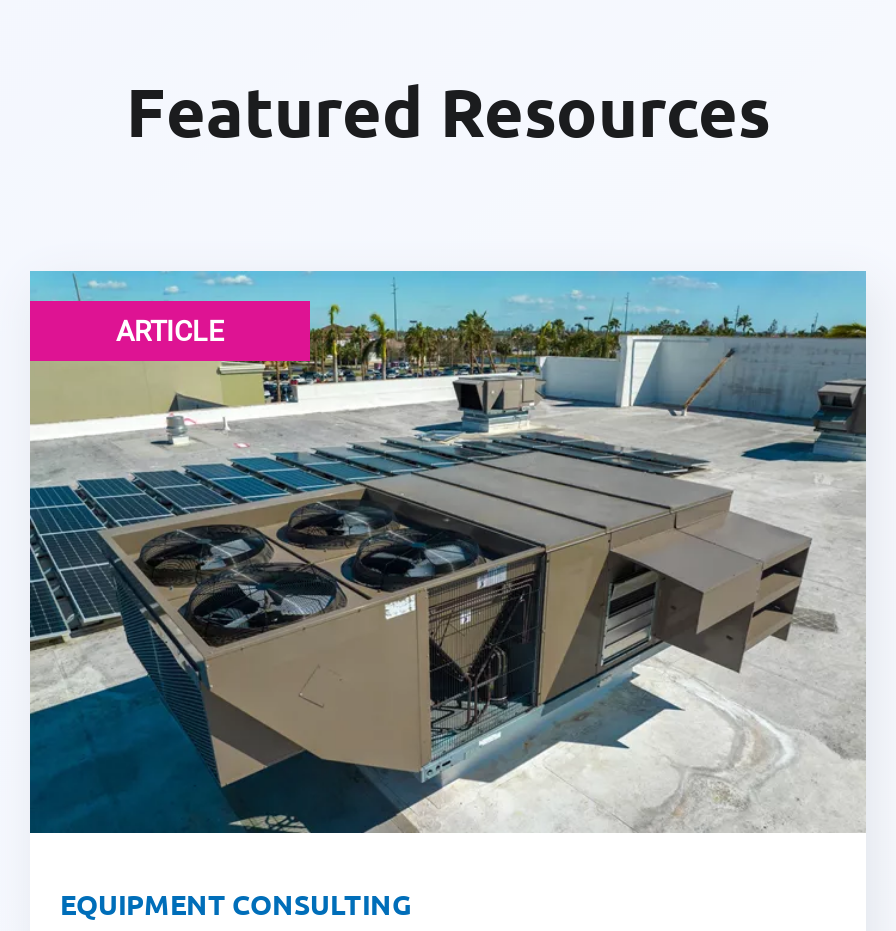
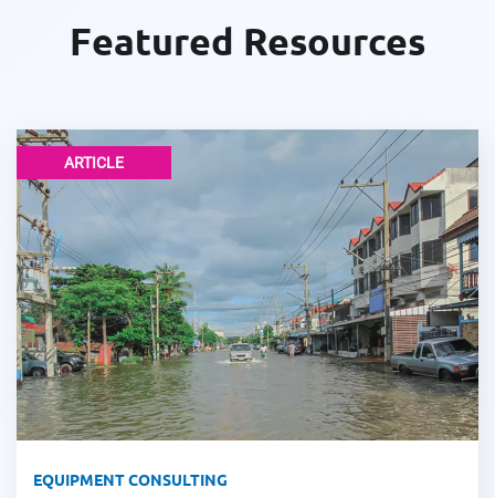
[28,269,866,835] [image] -> [15,128,480,442] [image]

